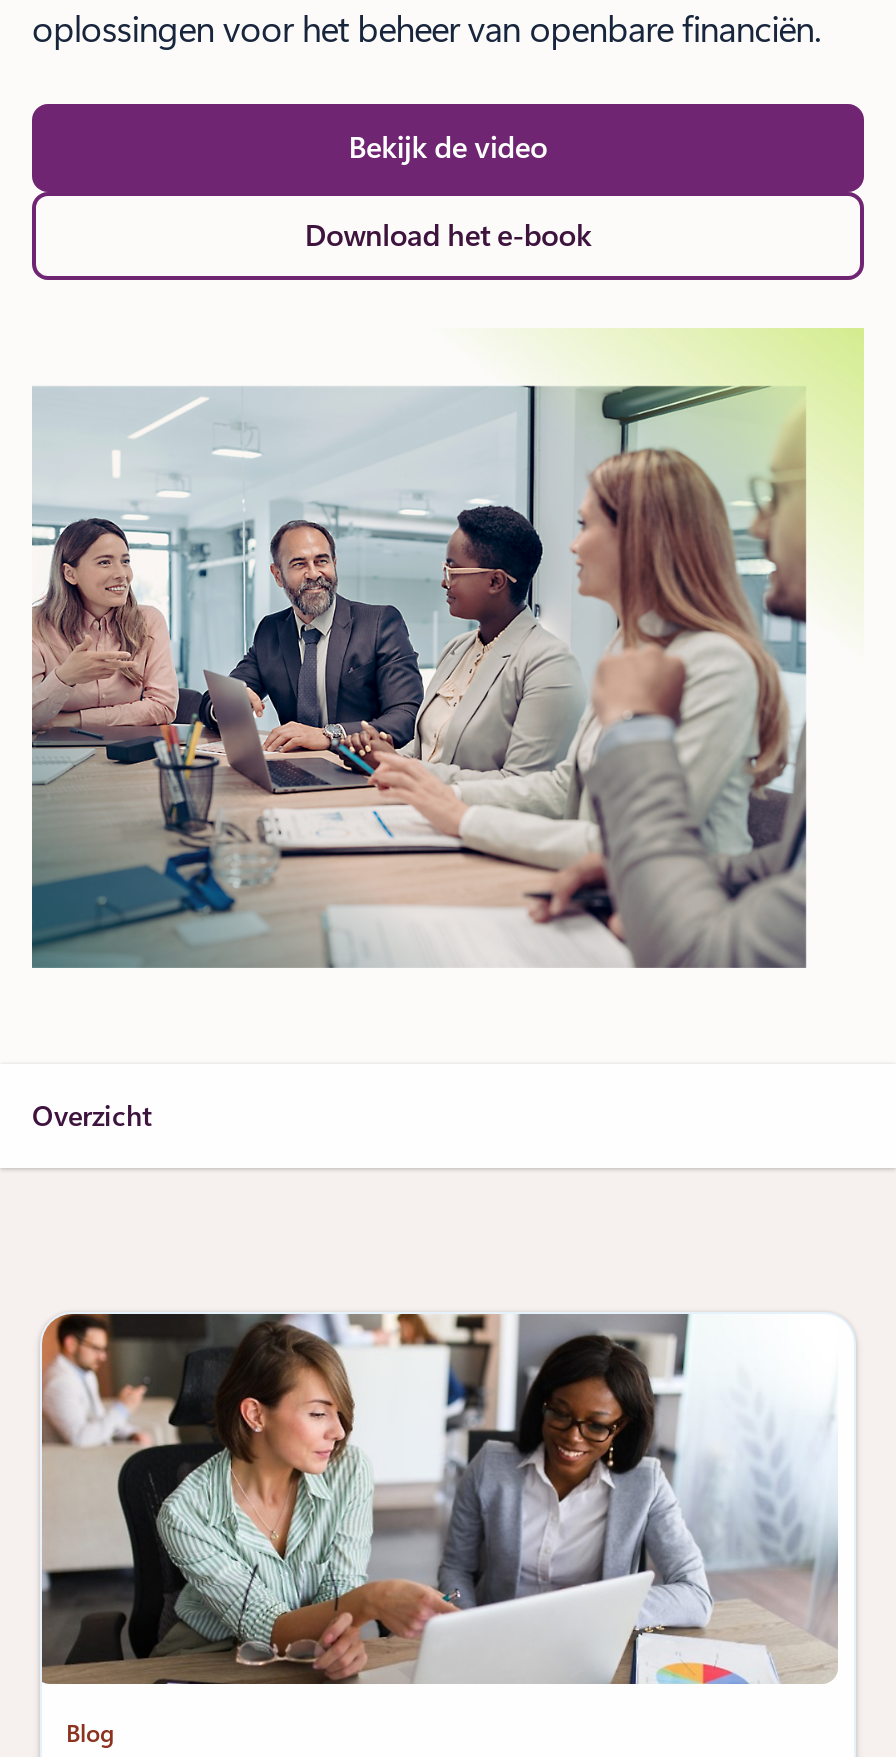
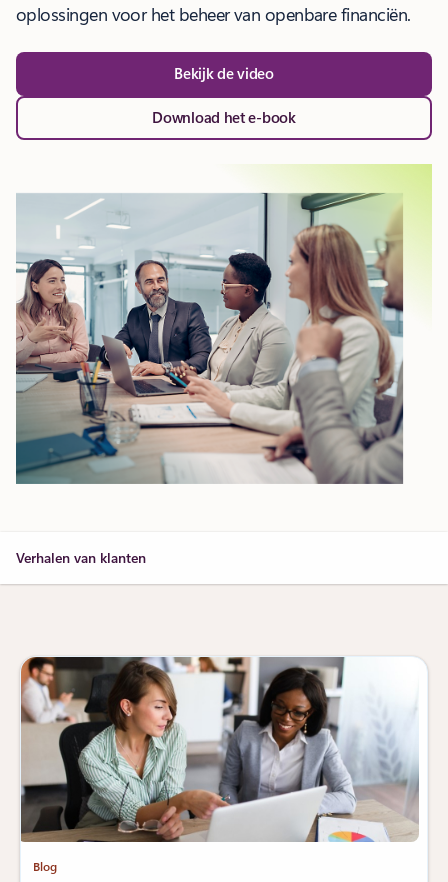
[32,1096,152,1134] Overzicht -> [16,548,146,567] Verhalen van klanten

